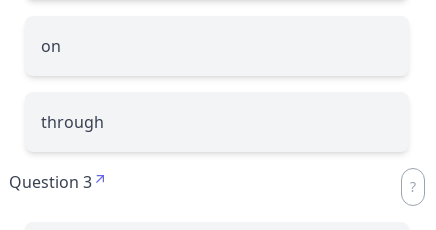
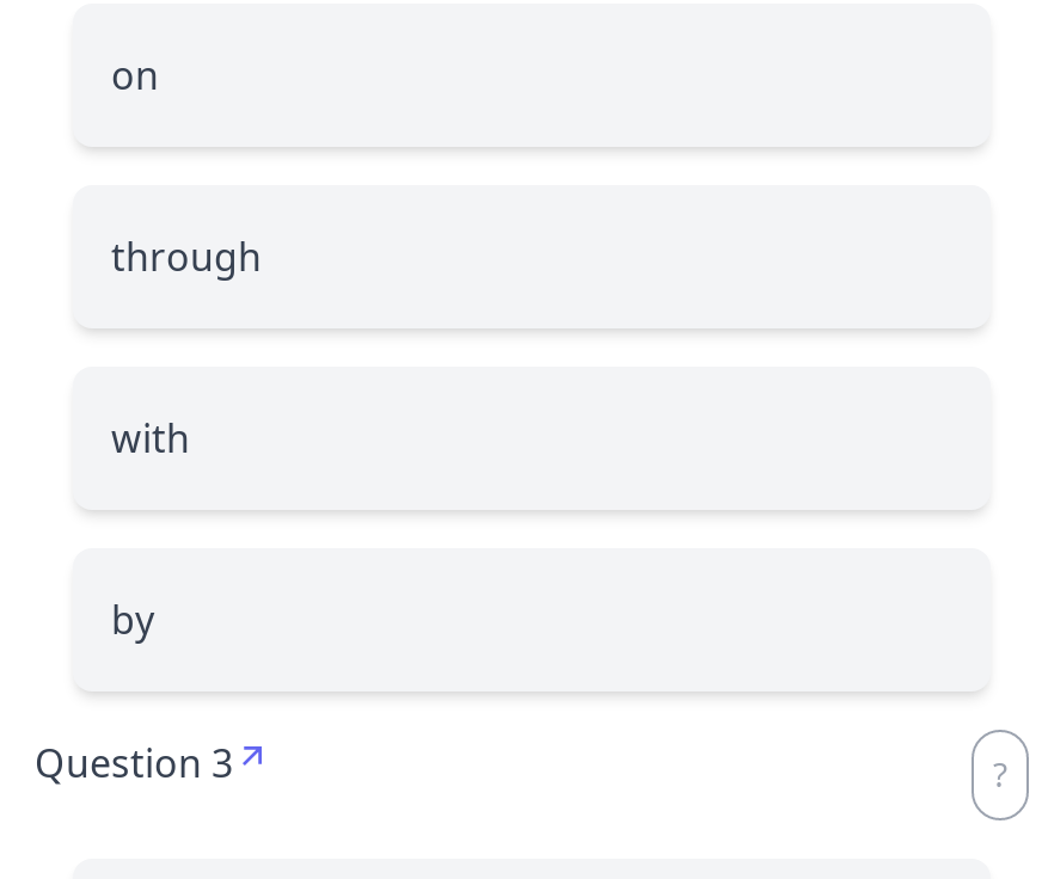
none -> [111,413,190,647] with | by

